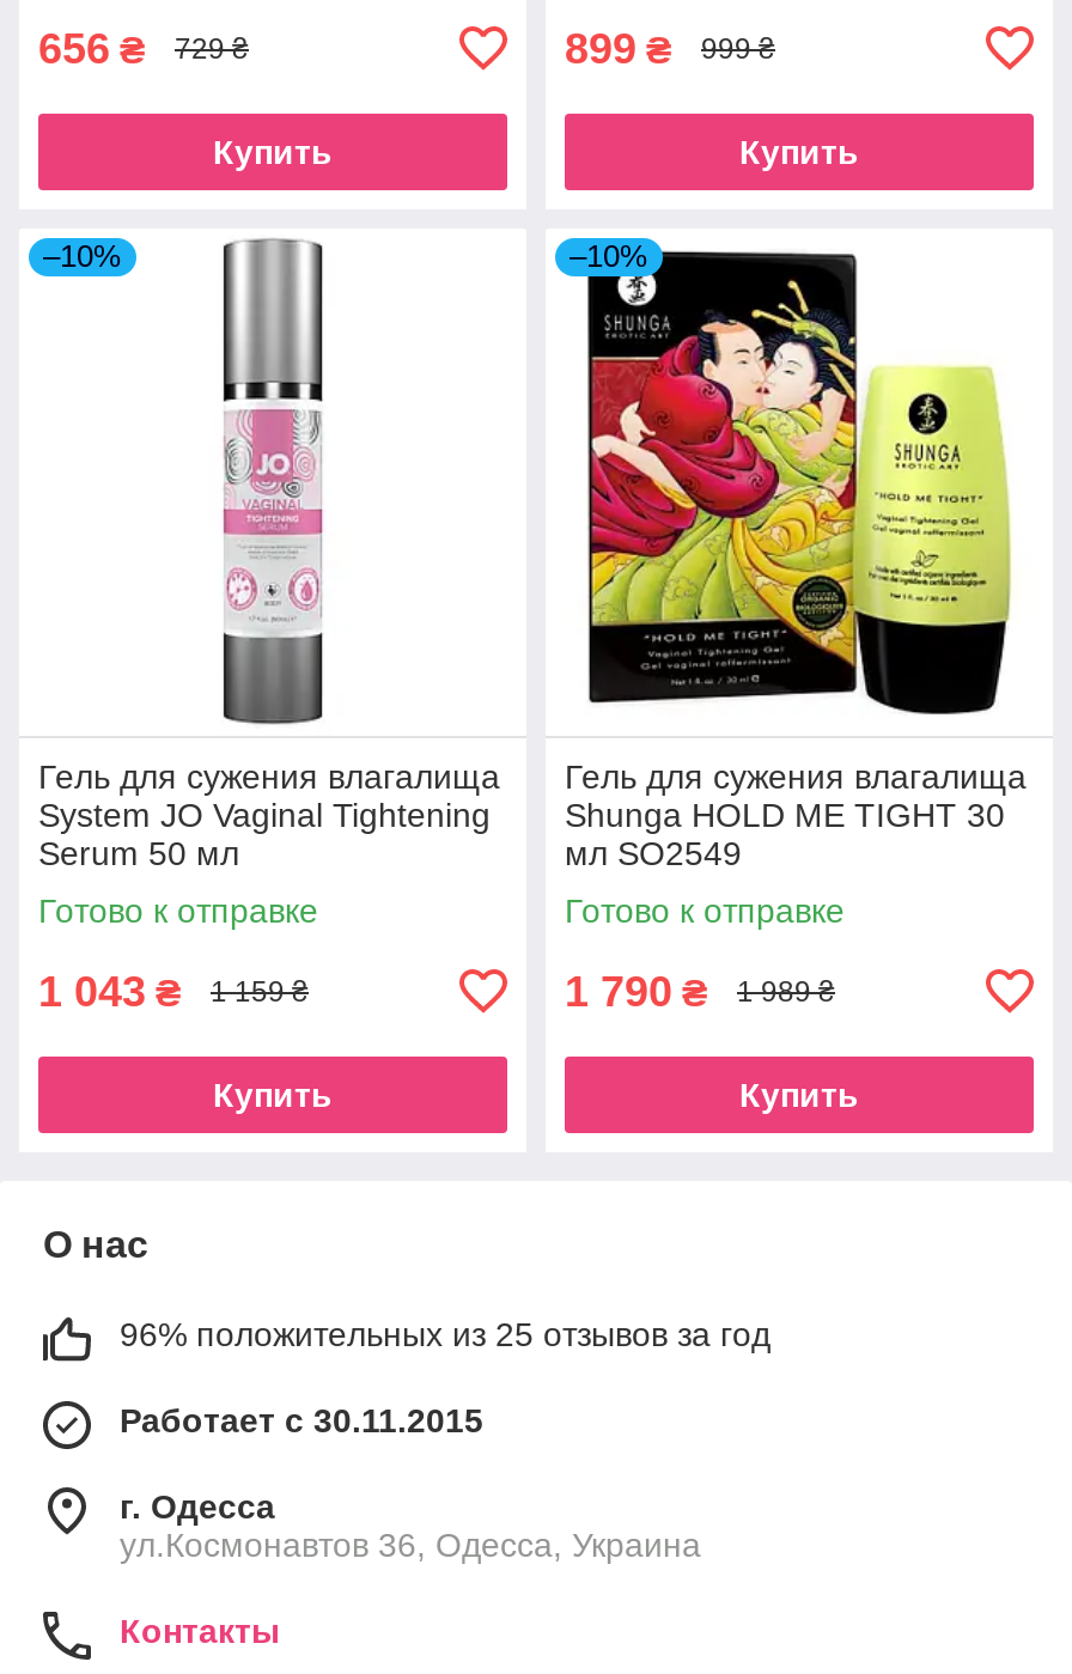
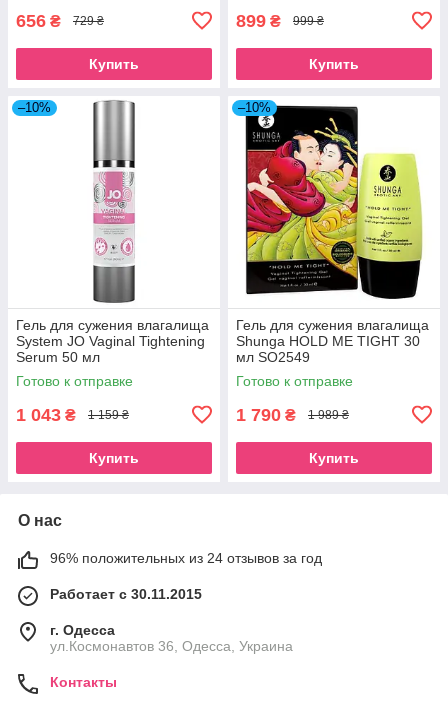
[120,1315,770,1353] 96% положительных из 25 отзывов за год -> [50,550,322,566] 96% положительных из 24 отзывов за год

